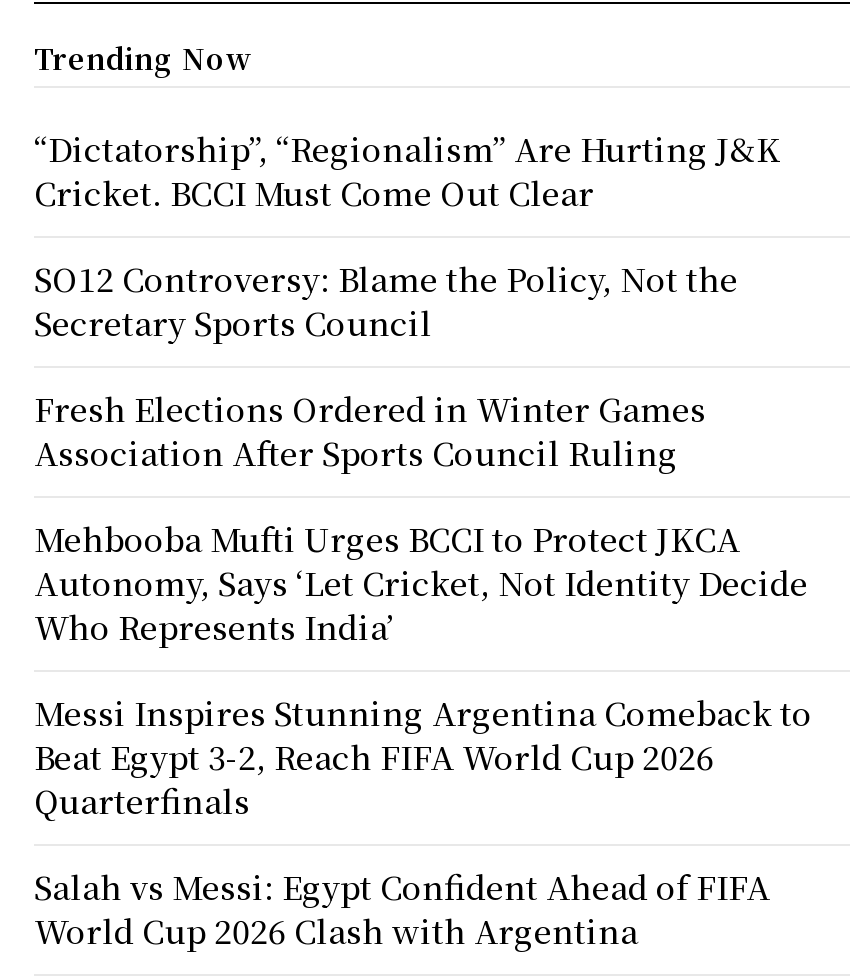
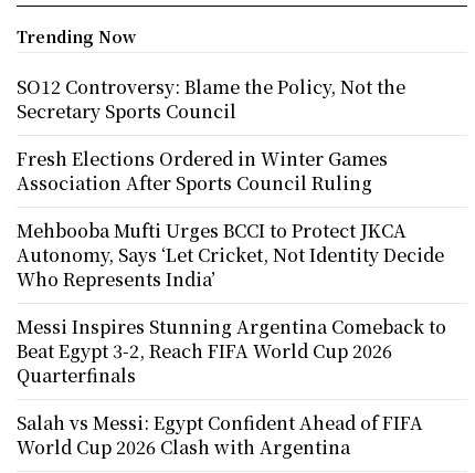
[34,125,780,215] “Dictatorship”, “Regionalism” Are Hurting J&K | Cricket. BCCI Must Come Out Clear -> none

